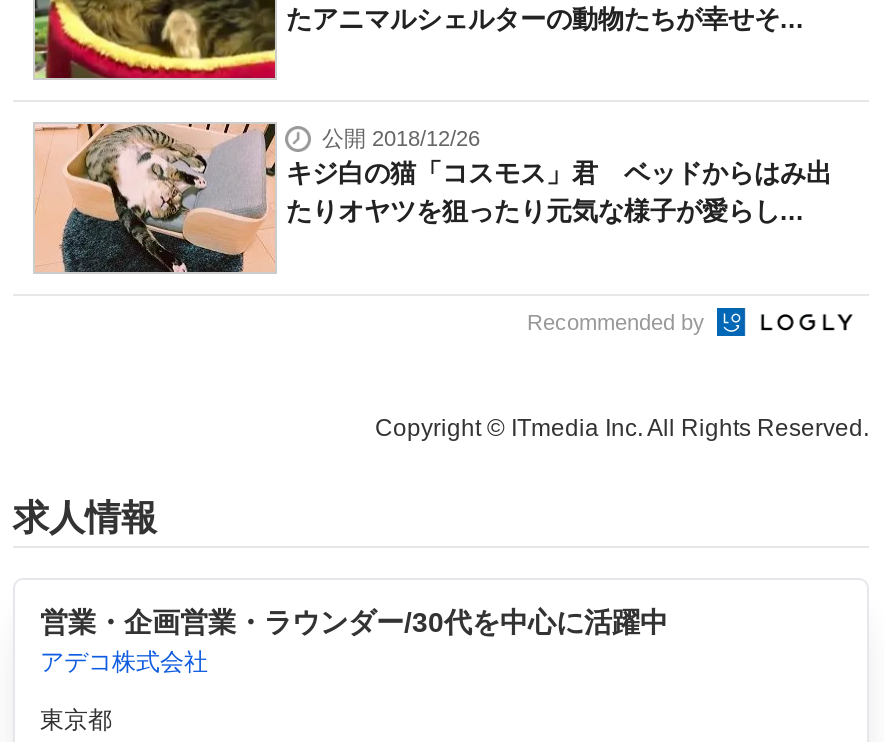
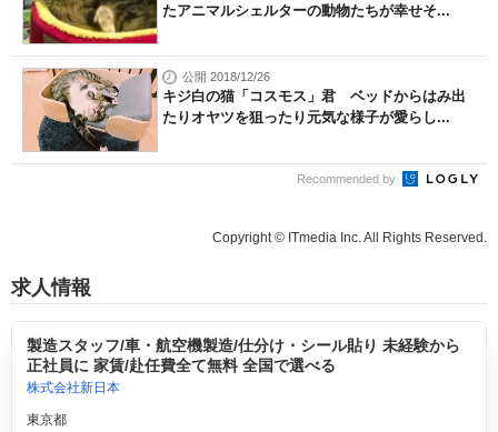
[40,607,668,677] 営業・企画営業・ラウンダー/30代を中心に活躍中 | アデコ株式会社 -> [26,337,460,396] 製造スタッフ/車・航空機製造/仕分け・シール貼り 未経験から | 正社員に 家賃/赴任費全て無料 全国で選べる | 株式会社新日本

